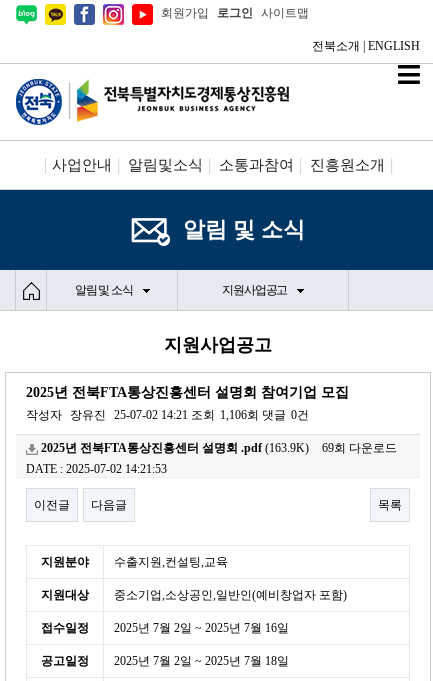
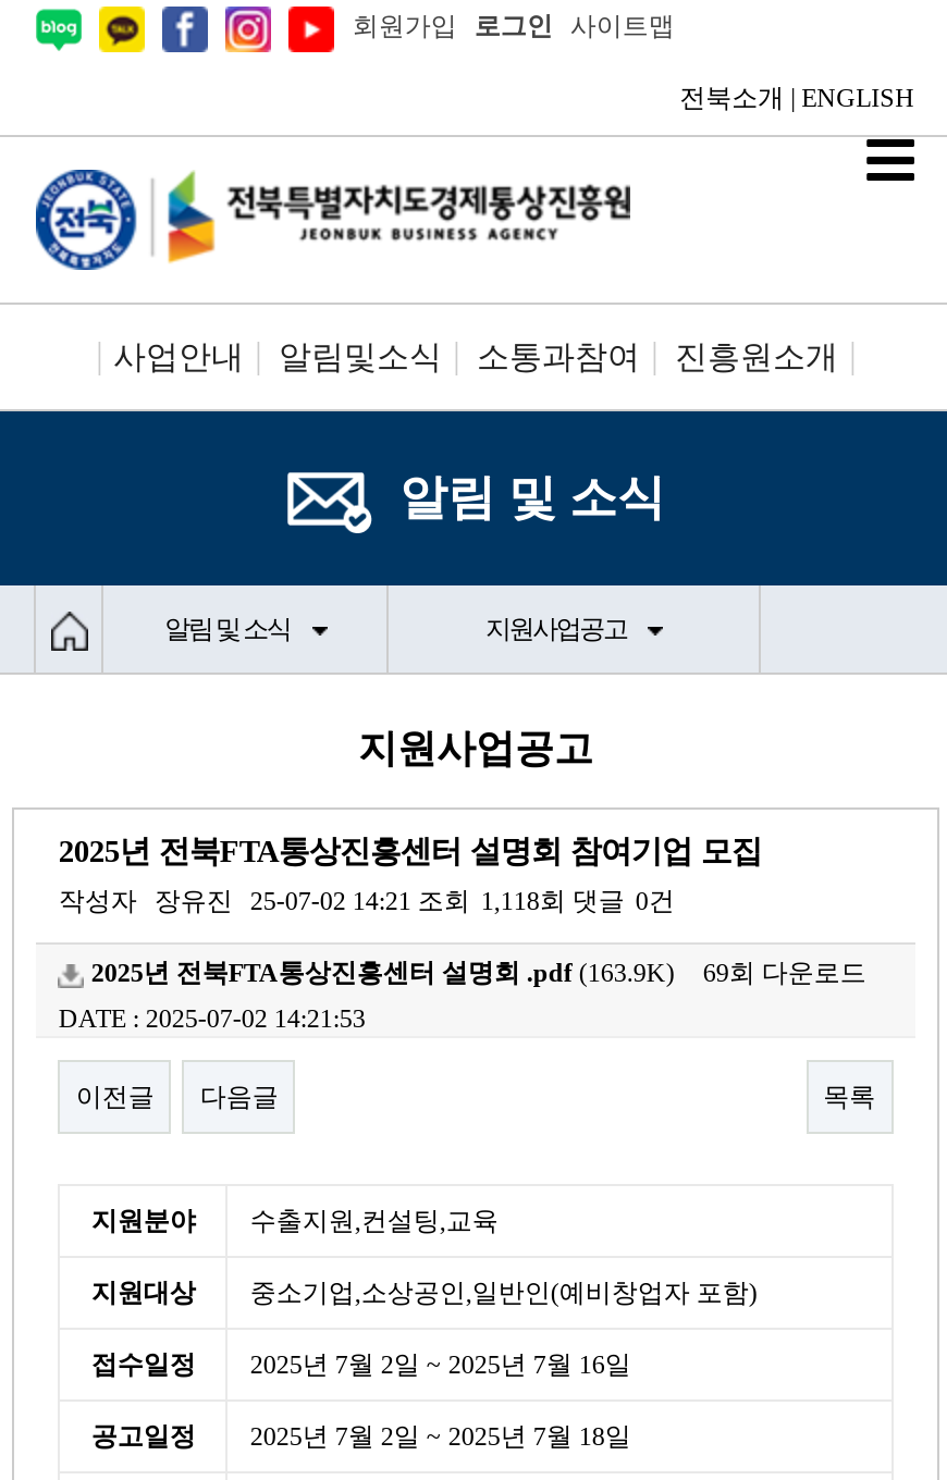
[26,408,309,422] 작성자 장유진 25-07-02 14:21 조회 1,106회 댓글 0건 -> [59,886,675,916] 작성자 장유진 25-07-02 14:21 조회 1,118회 댓글 0건

